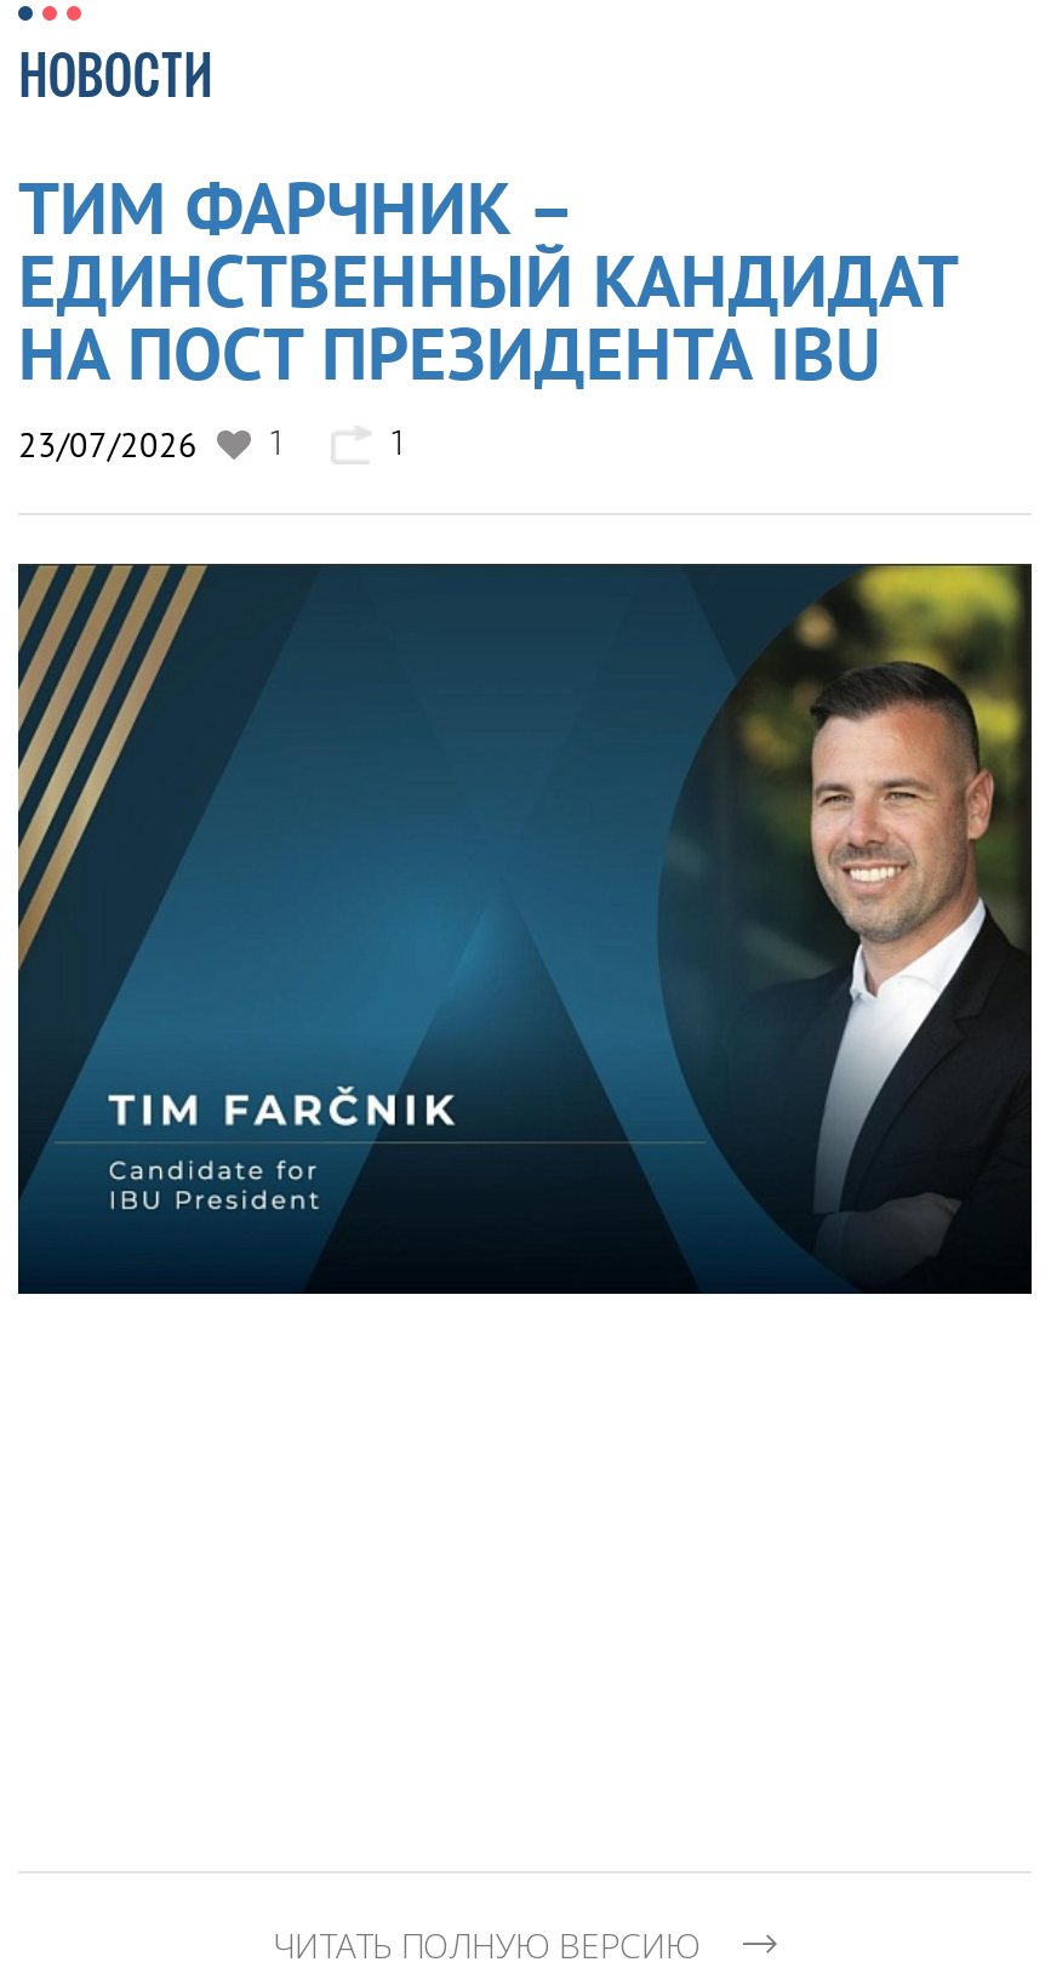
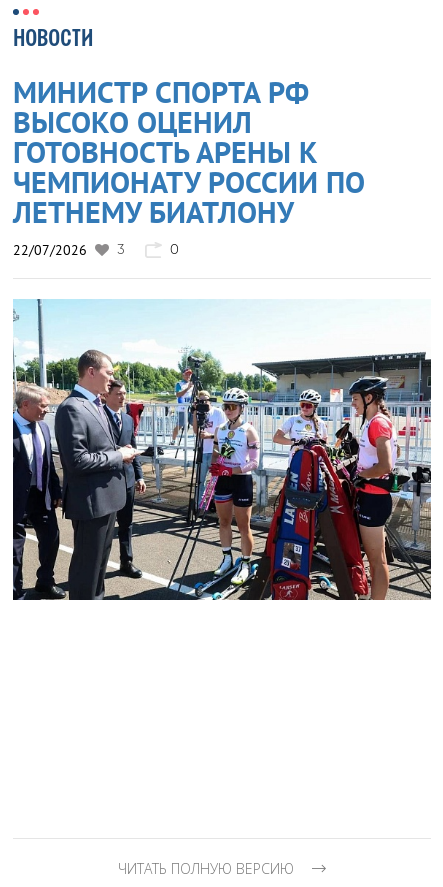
[18,159,956,467] ТИМ ФАРЧНИК – | ЕДИНСТВЕННЫЙ КАНДИДАТ | НА ПОСТ ПРЕЗИДЕНТА IBU | 23/07/2026 | 1 | 1 -> [13,72,365,259] МИНИСТР СПОРТА РФ | ВЫСОКО ОЦЕНИЛ | ГОТОВНОСТЬ АРЕНЫ К | ЧЕМПИОНАТУ РОССИИ ПО | ЛЕТНЕМУ БИАТЛОНУ | 22/07/2026 | 3 | 0
[16,561,1034,1296] [image] -> [12,298,432,601] [image]

